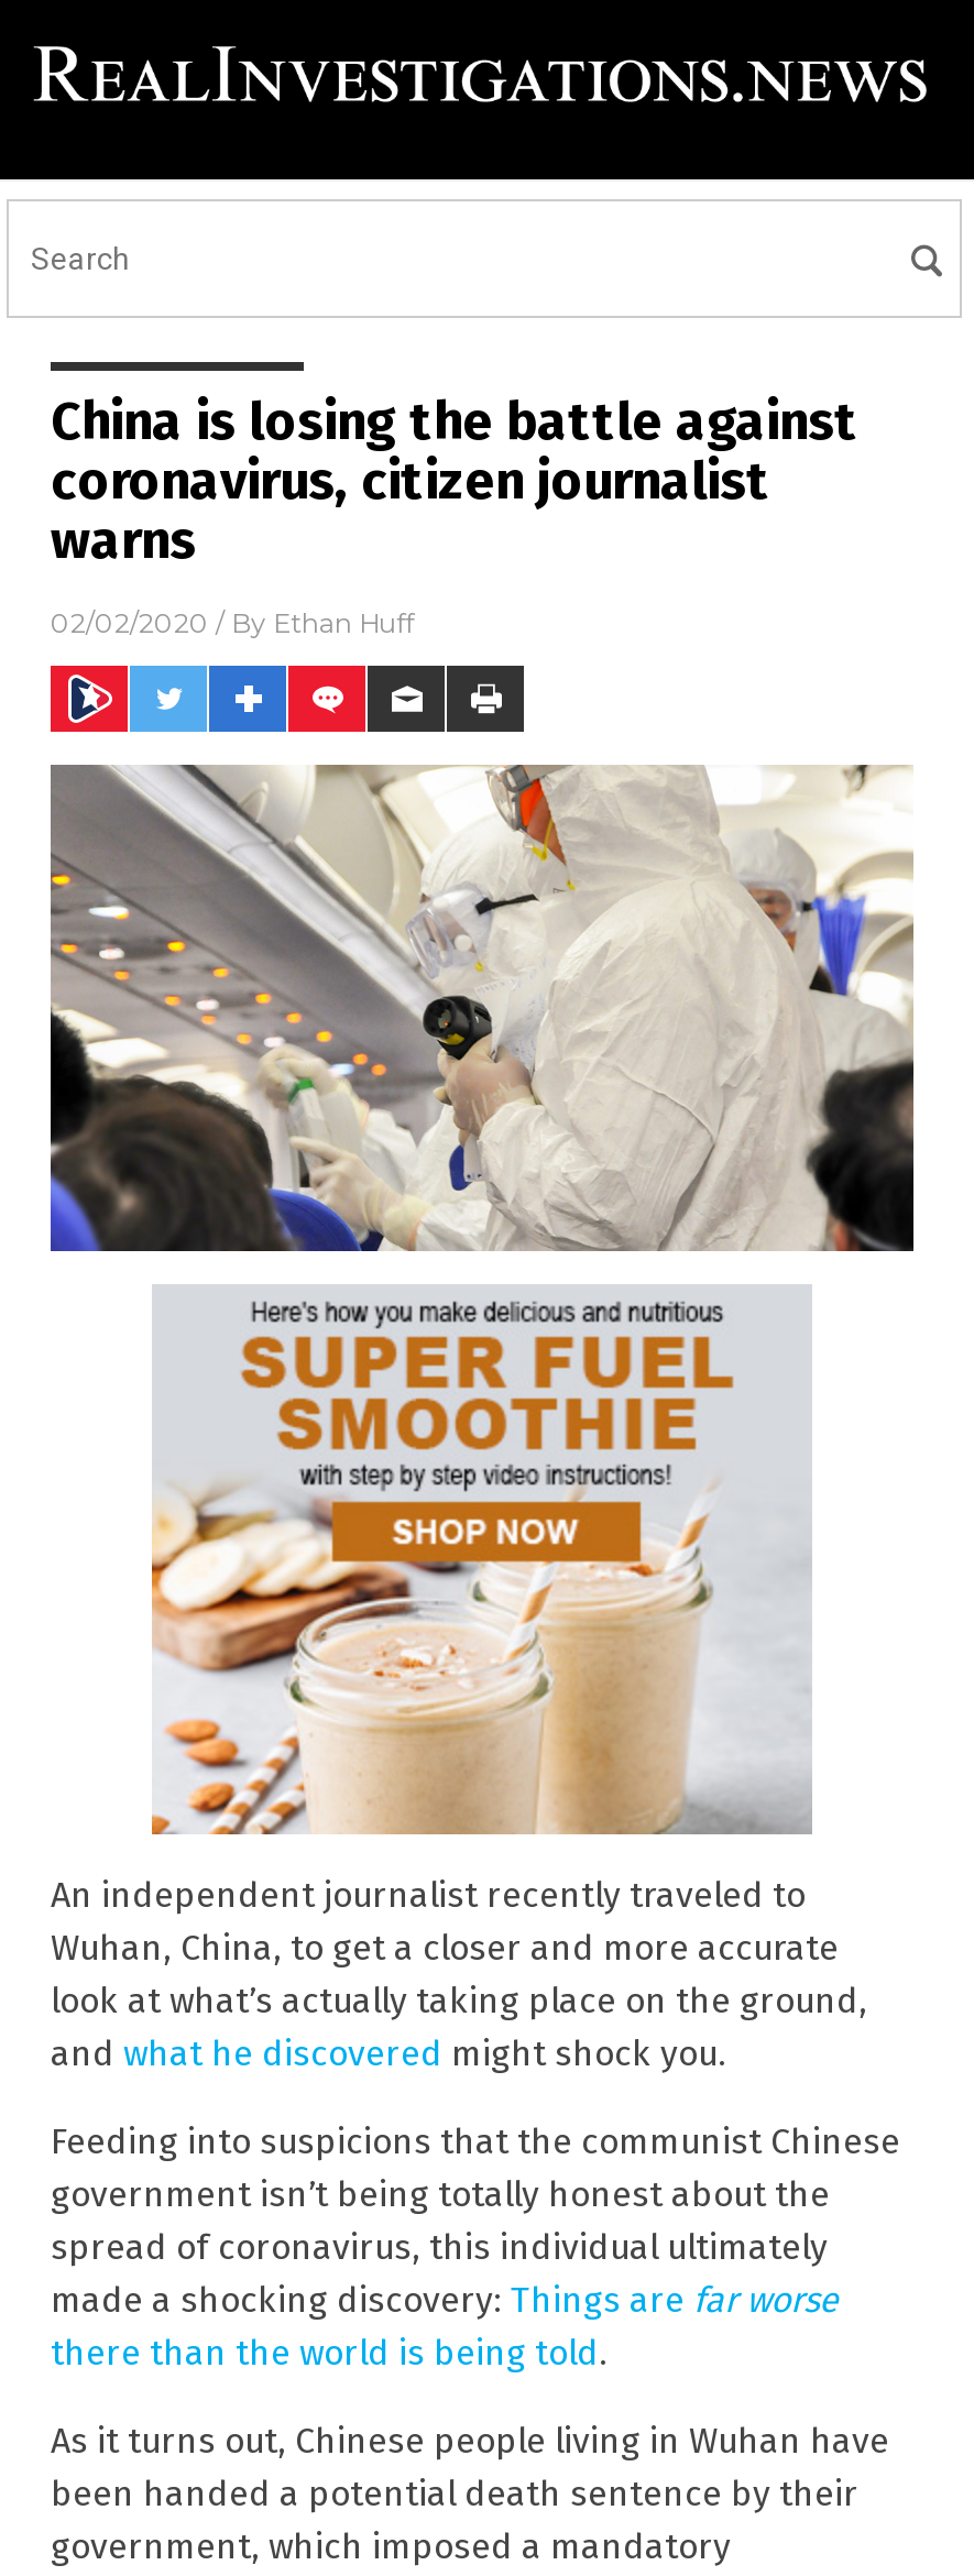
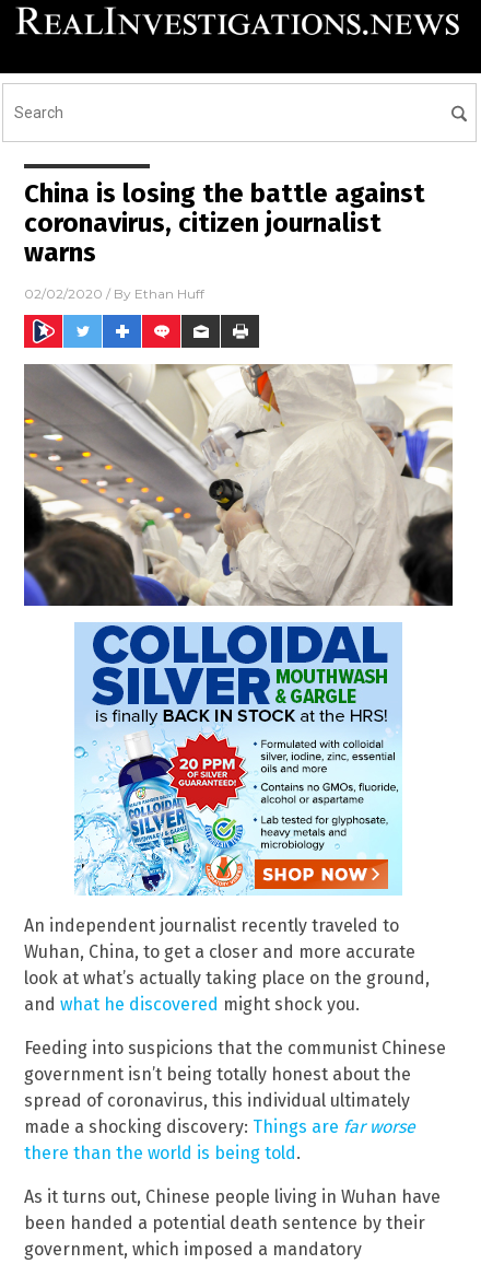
[150,1289,812,1837] [image] -> [73,623,402,897] [image]

